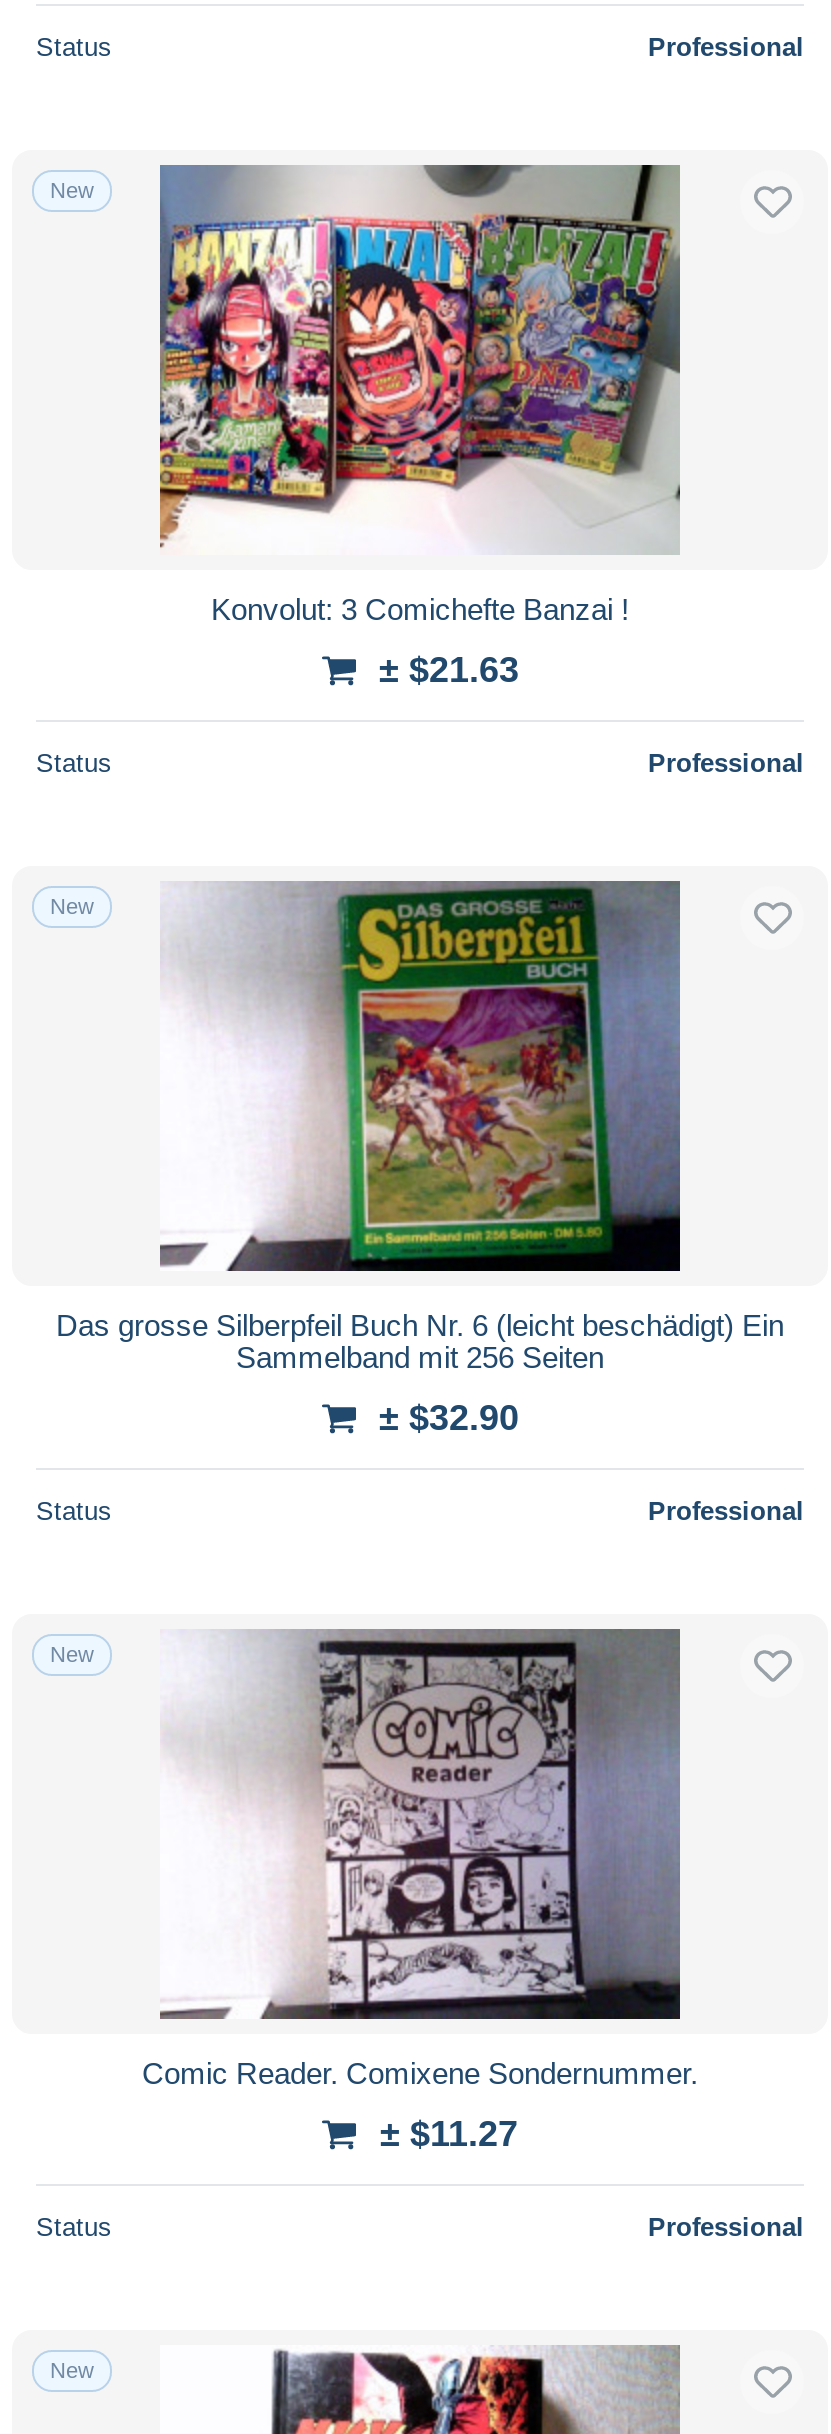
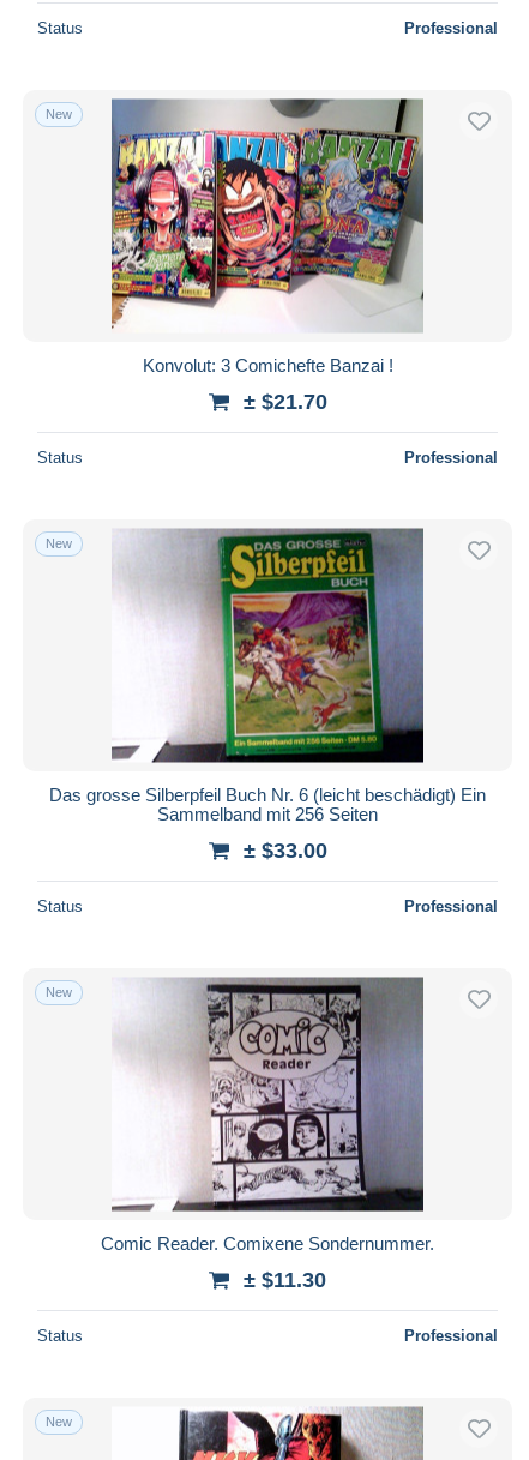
[379,650,519,690] ± $21.63 -> [243,390,327,414] ± $21.70
[379,1398,519,1438] ± $32.90 -> [243,838,327,862] ± $33.00
[380,2114,518,2154] ± $11.27 -> [244,1268,326,1292] ± $11.30

